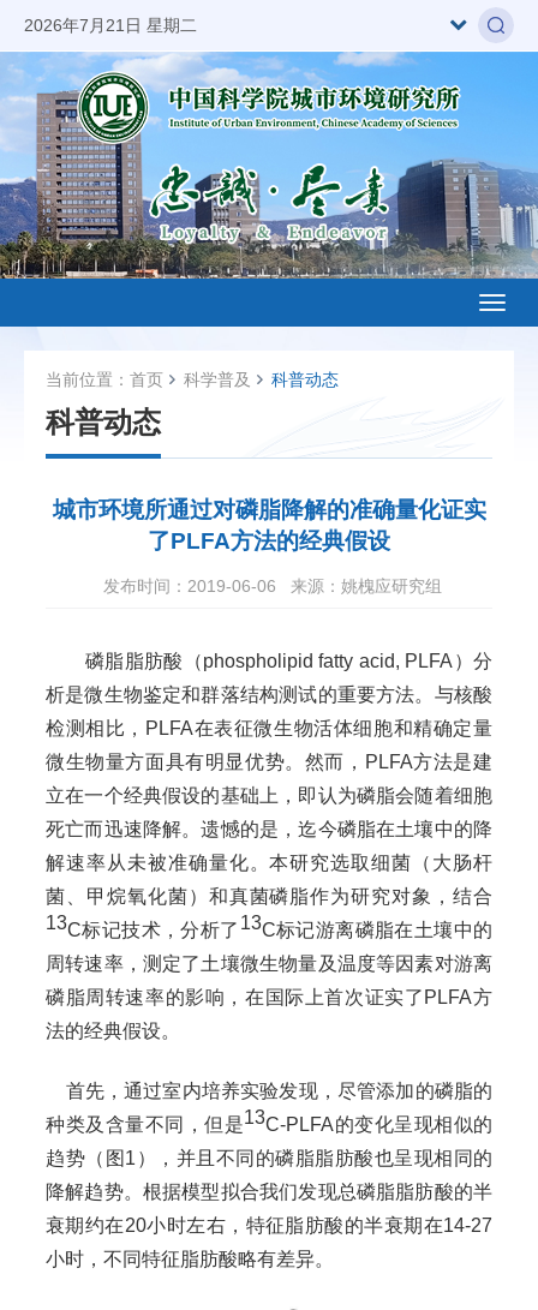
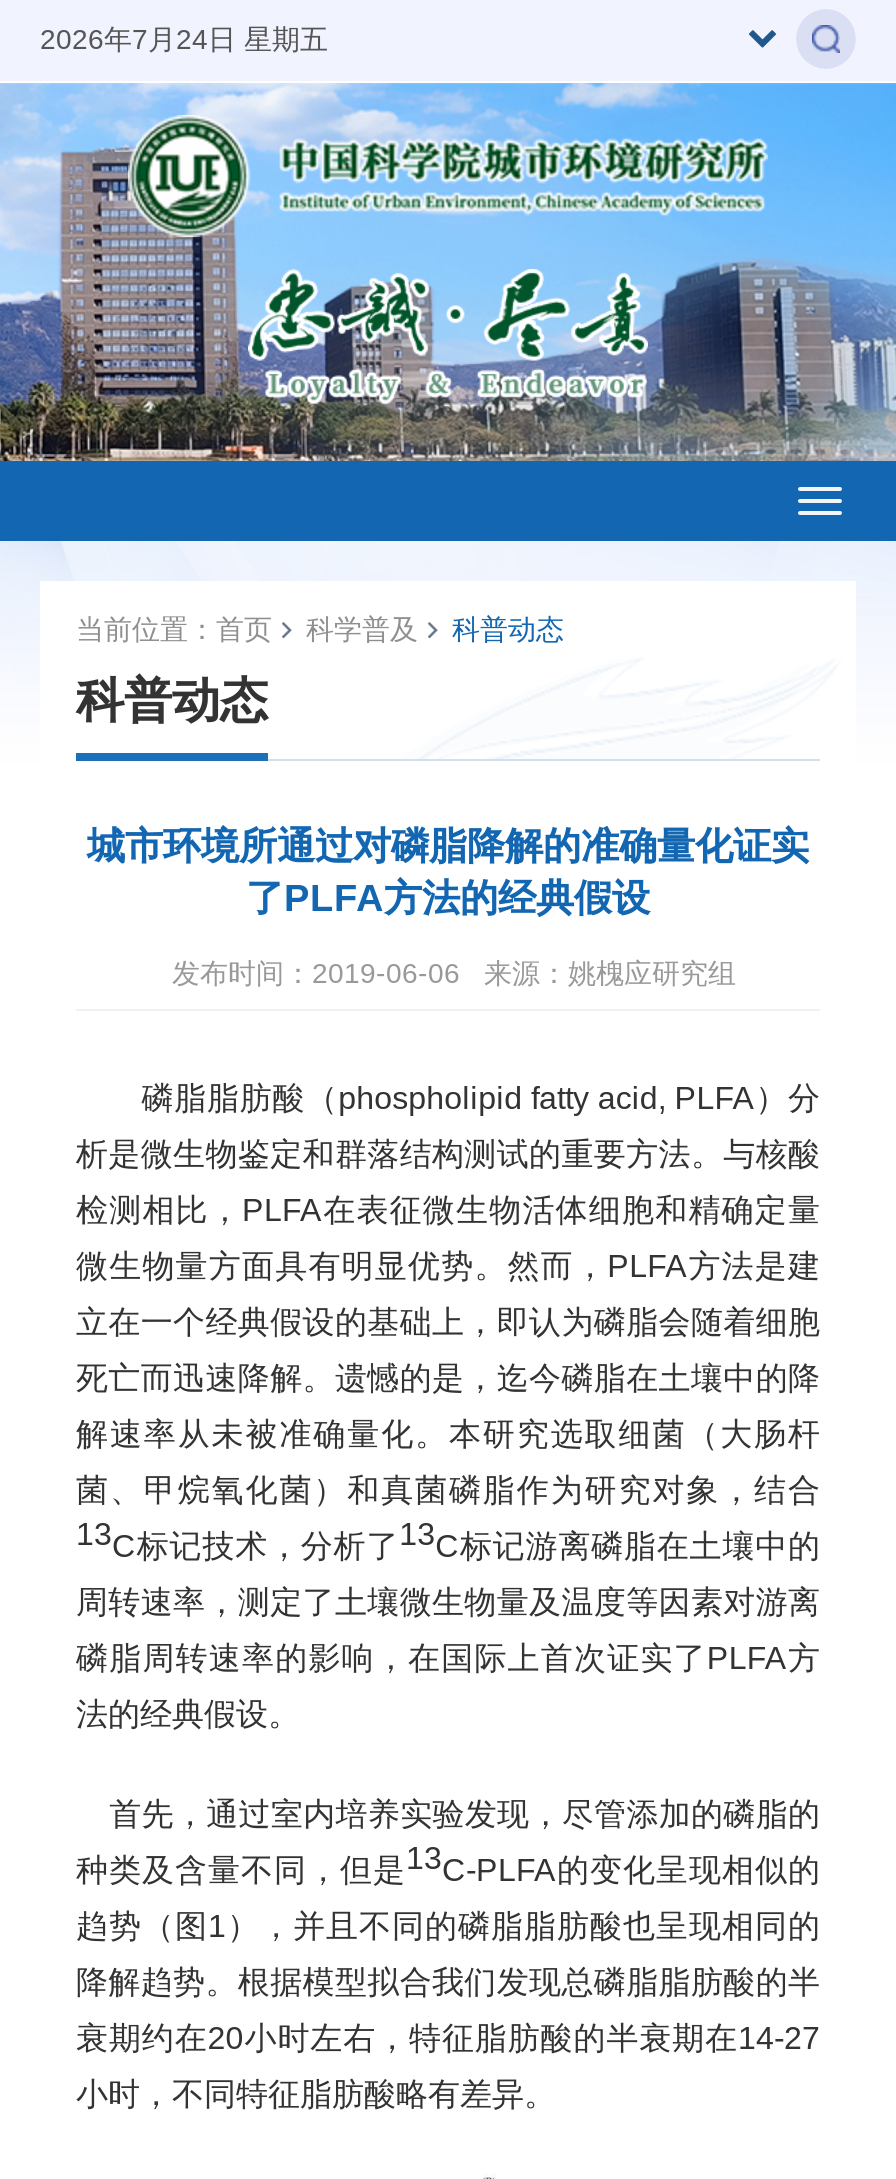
[24,16,197,35] 2026年7月21日 星期二 -> [40,23,328,55] 2026年7月24日 星期五

